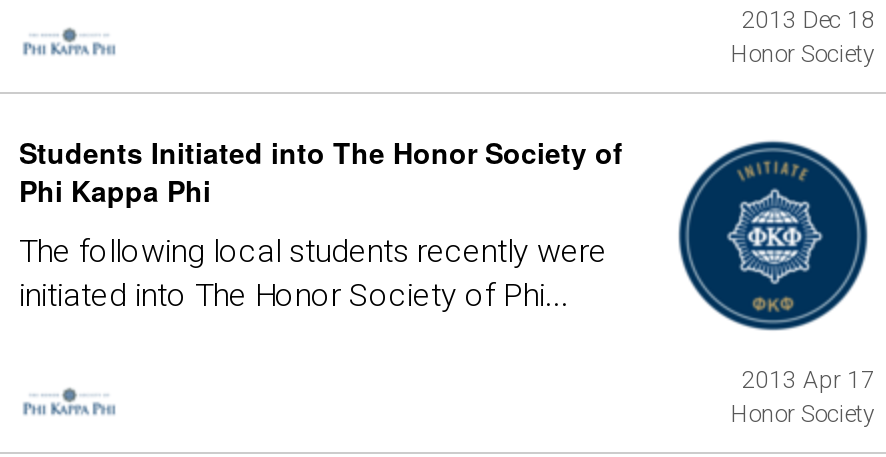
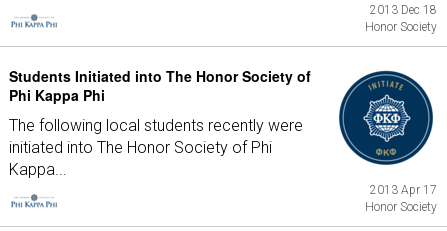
[19,276,569,314] initiated into The Honor Society of Phi... -> [9,138,272,179] initiated into The Honor Society of Phi | Kappa...

